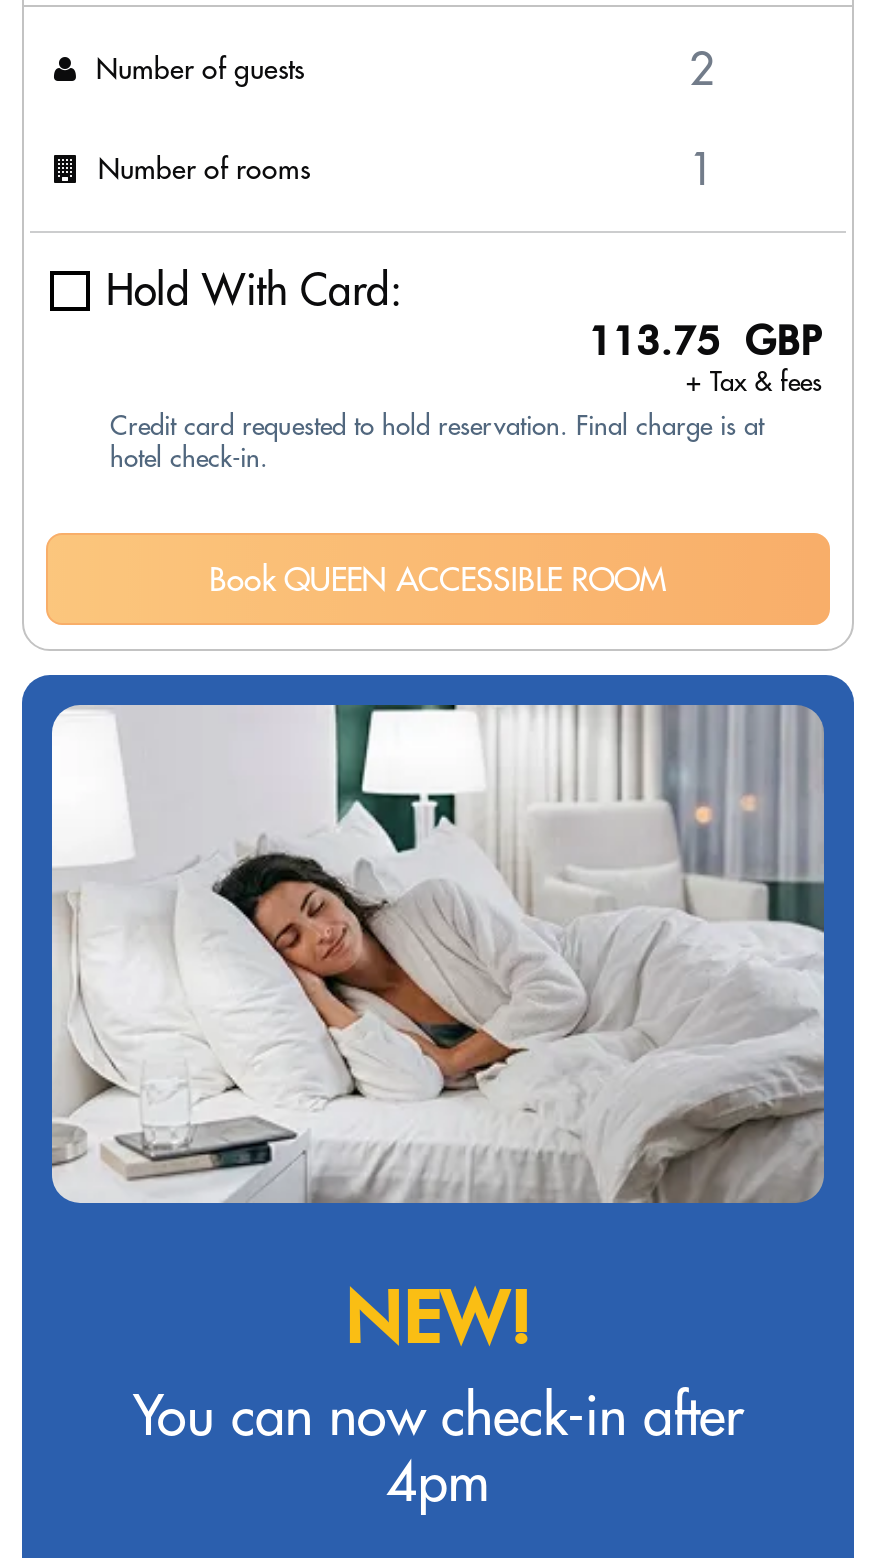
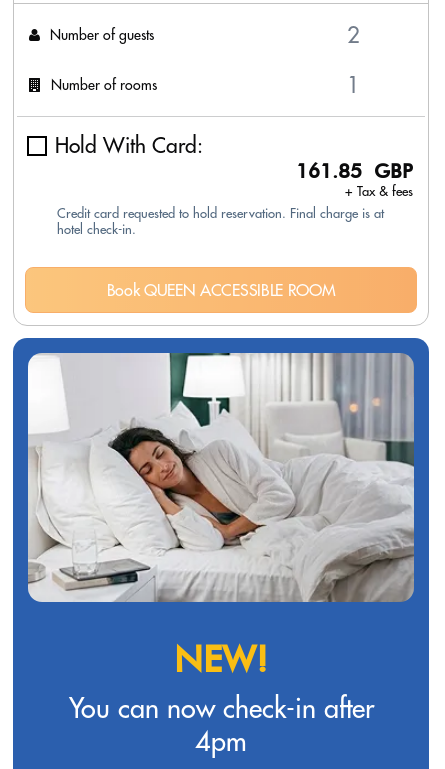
[588,317,822,365] 113.75 GBP -> [296,159,413,183] 161.85 GBP

